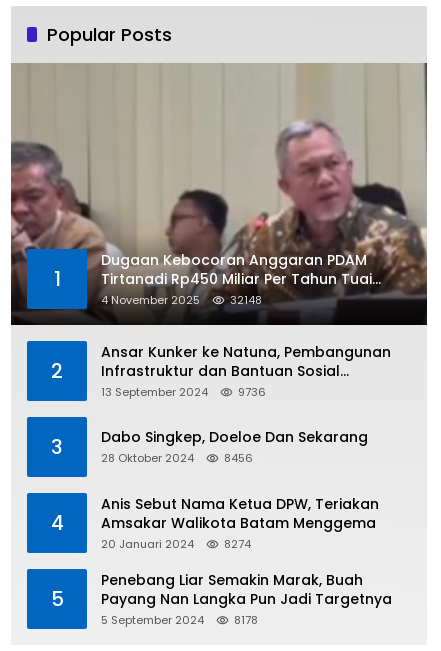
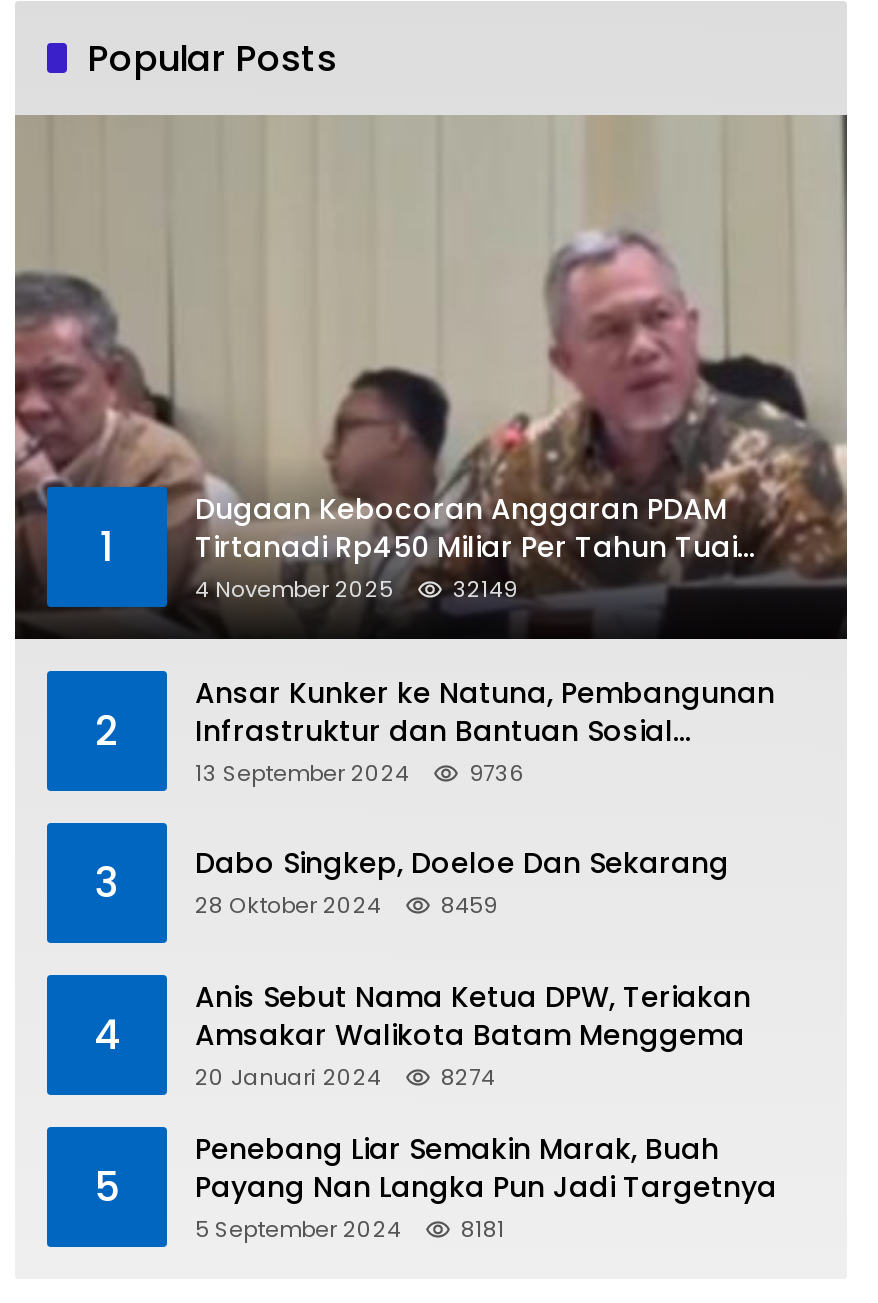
[230,292,262,308] 32148 -> [453,573,517,605] 32149
[101,450,253,466] 28 Oktober 2024 8456 -> [195,890,497,922] 28 Oktober 2024 8459
[101,612,258,628] 5 September 2024 8178 -> [195,1213,505,1245] 5 September 2024 8181

